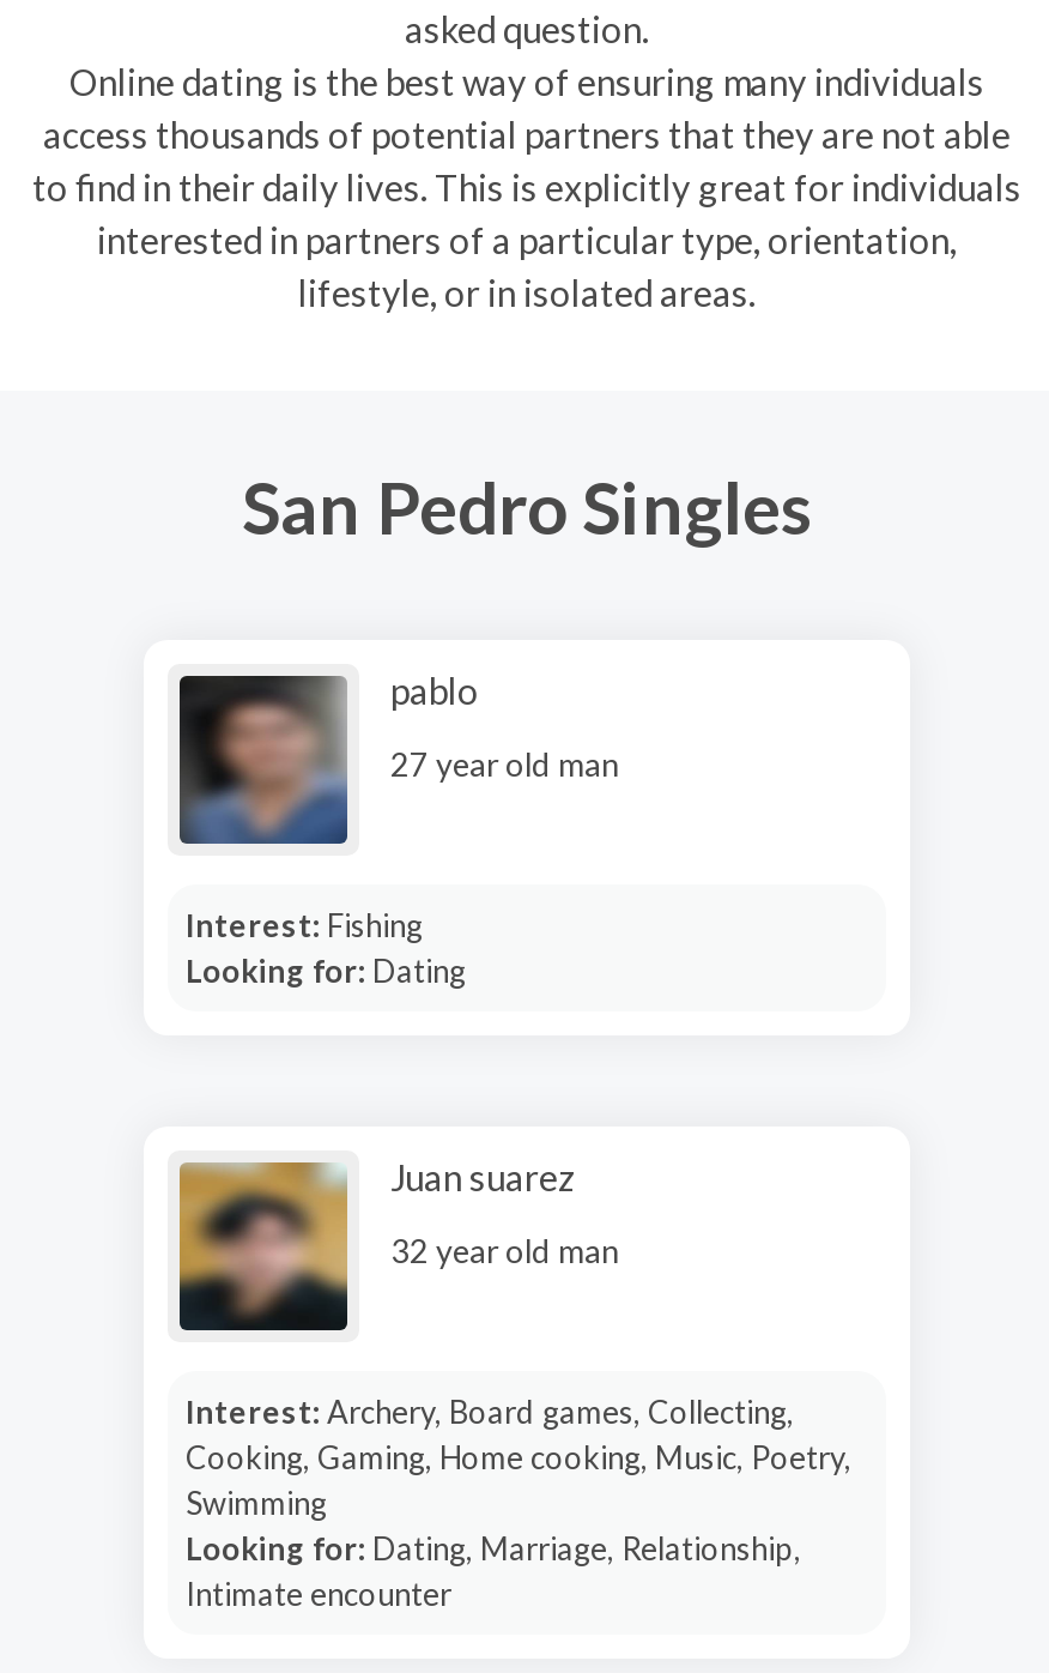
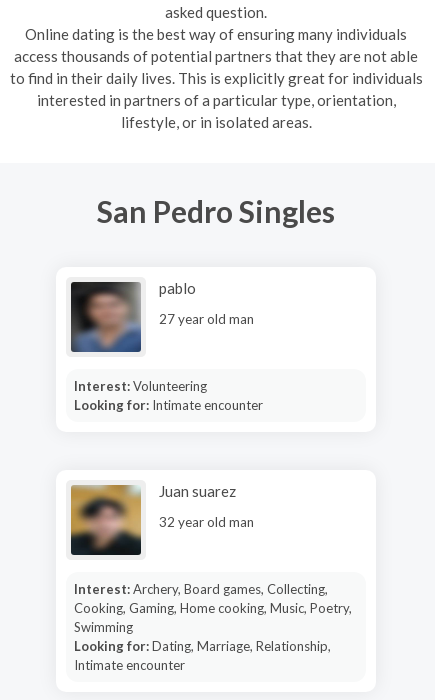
[186,905,466,989] Interest: Fishing | Looking for: Dating -> [73,377,262,412] Interest: Volunteering | Looking for: Intimate encounter

